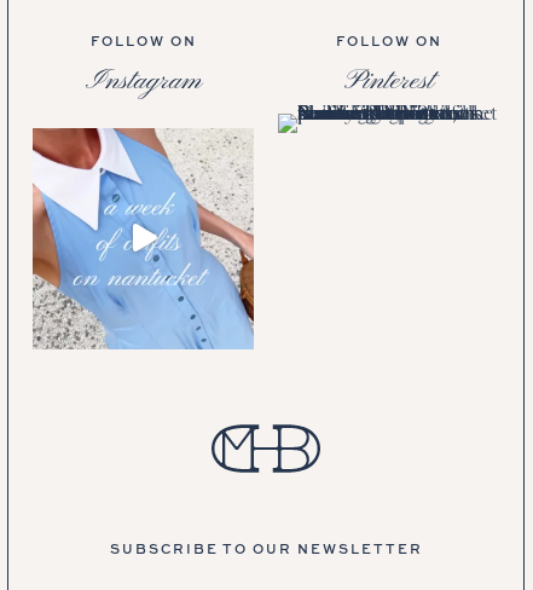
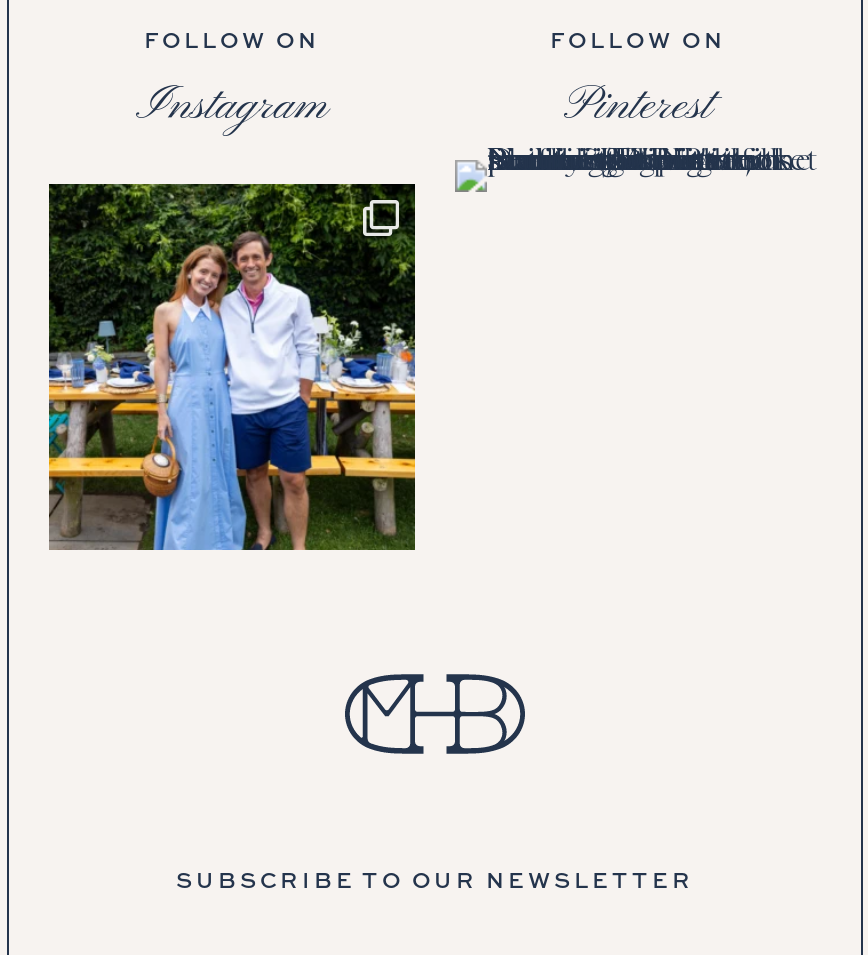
[31,127,255,351] [image] -> [47,182,417,552] [image]

